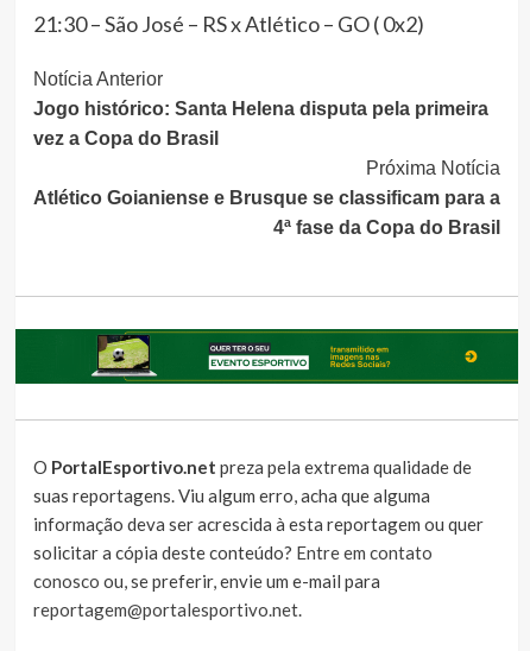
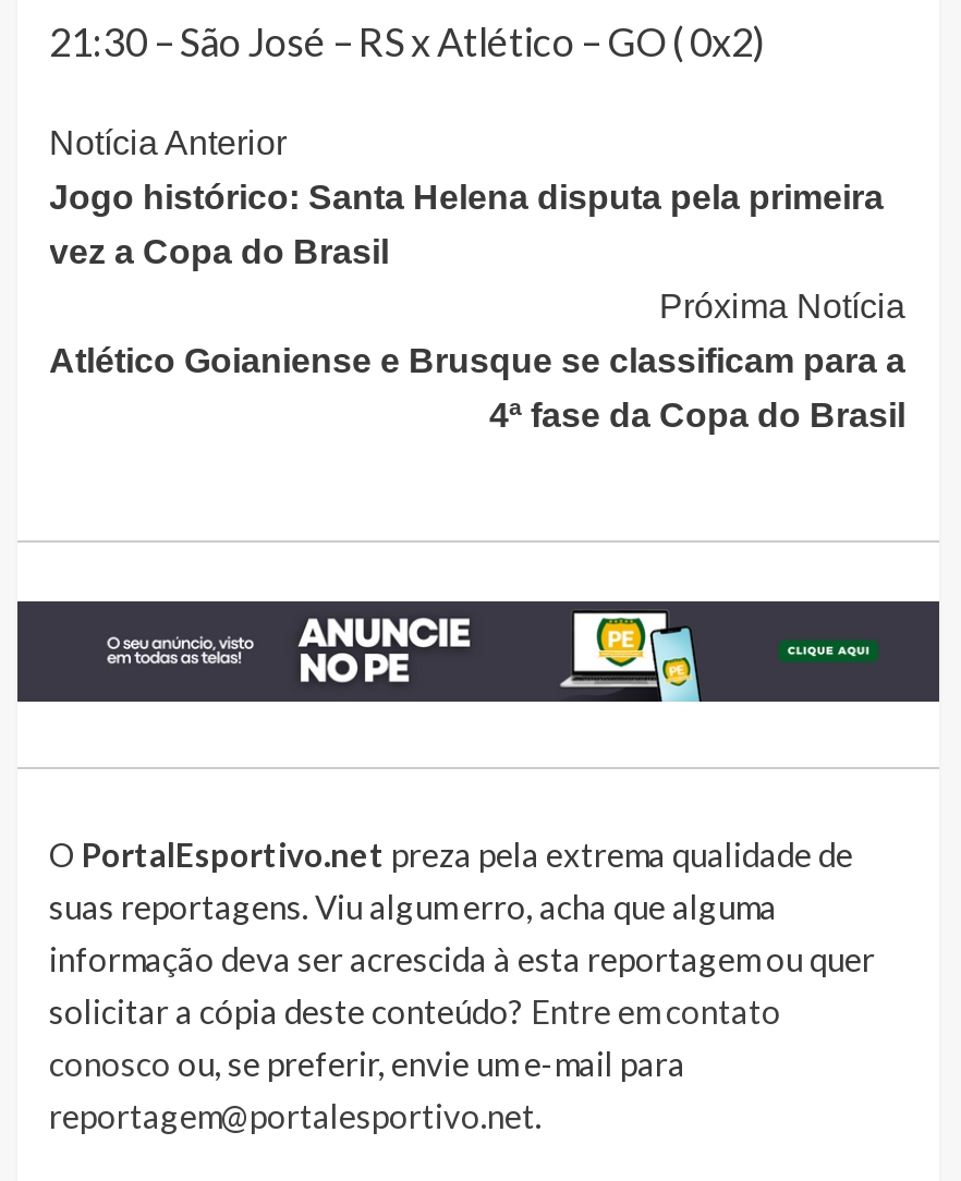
[15,329,518,385] [image] -> [17,601,939,704] [image]

